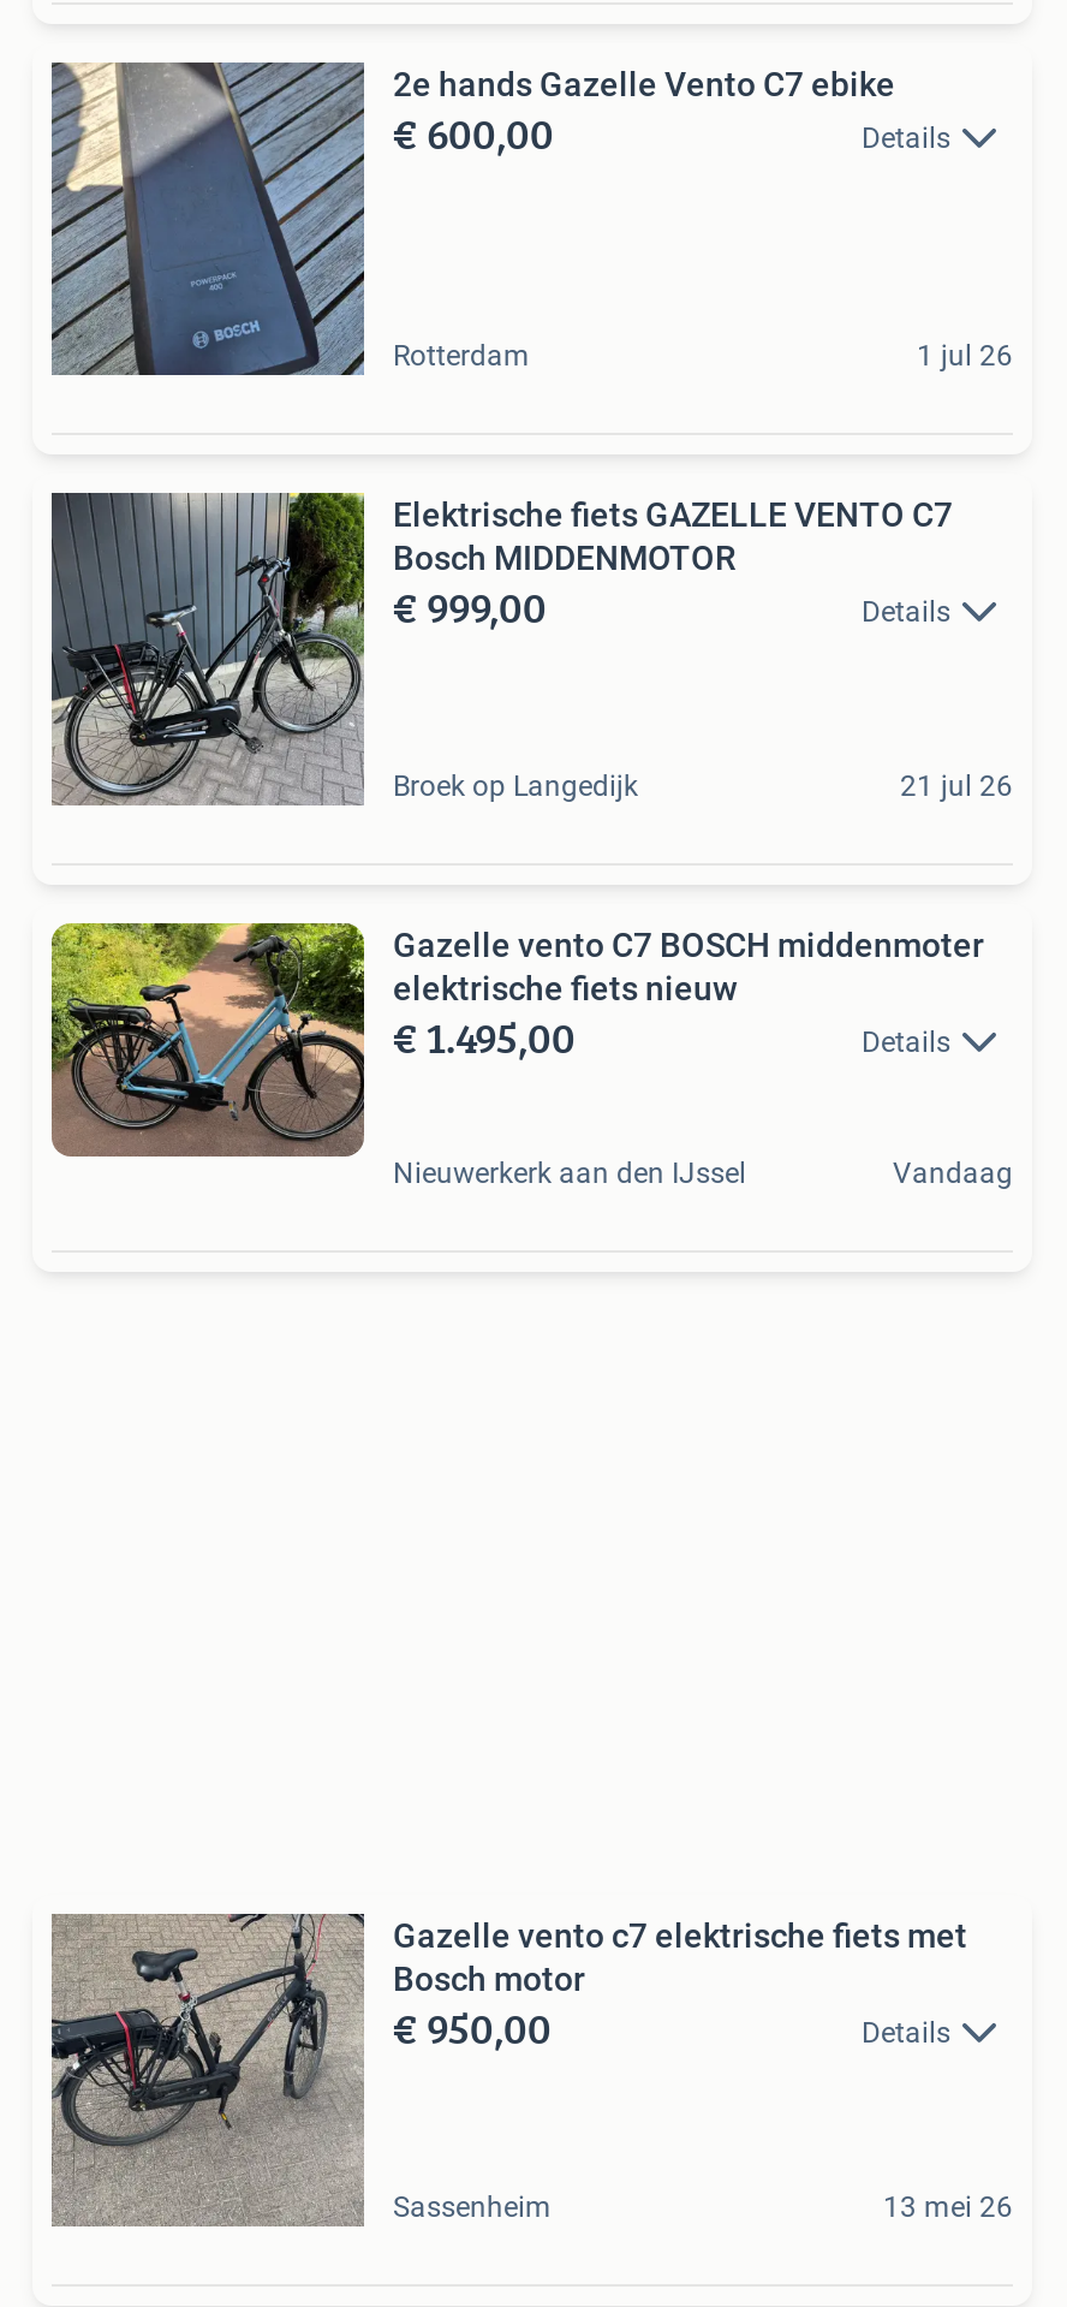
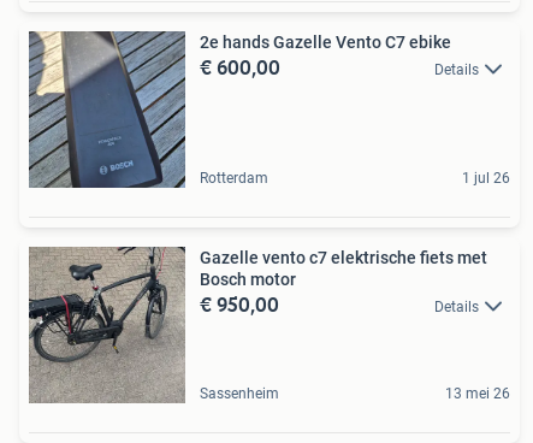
[52,490,953,801] [image] | Elektrische fiets GAZELLE VENTO C7 | Bosch MIDDENMOTOR | € 999,00 | Details -> none
[393,769,1013,802] Broek op Langedijk | 21 jul 26 -> none
[49,921,984,1159] [image] | Gazelle vento C7 BOSCH middenmoter | elektrische fiets nieuw | € 1.495,00 | Details -> none
[393,1157,1013,1190] Nieuwerkerk aan den IJssel | Vandaag -> none

